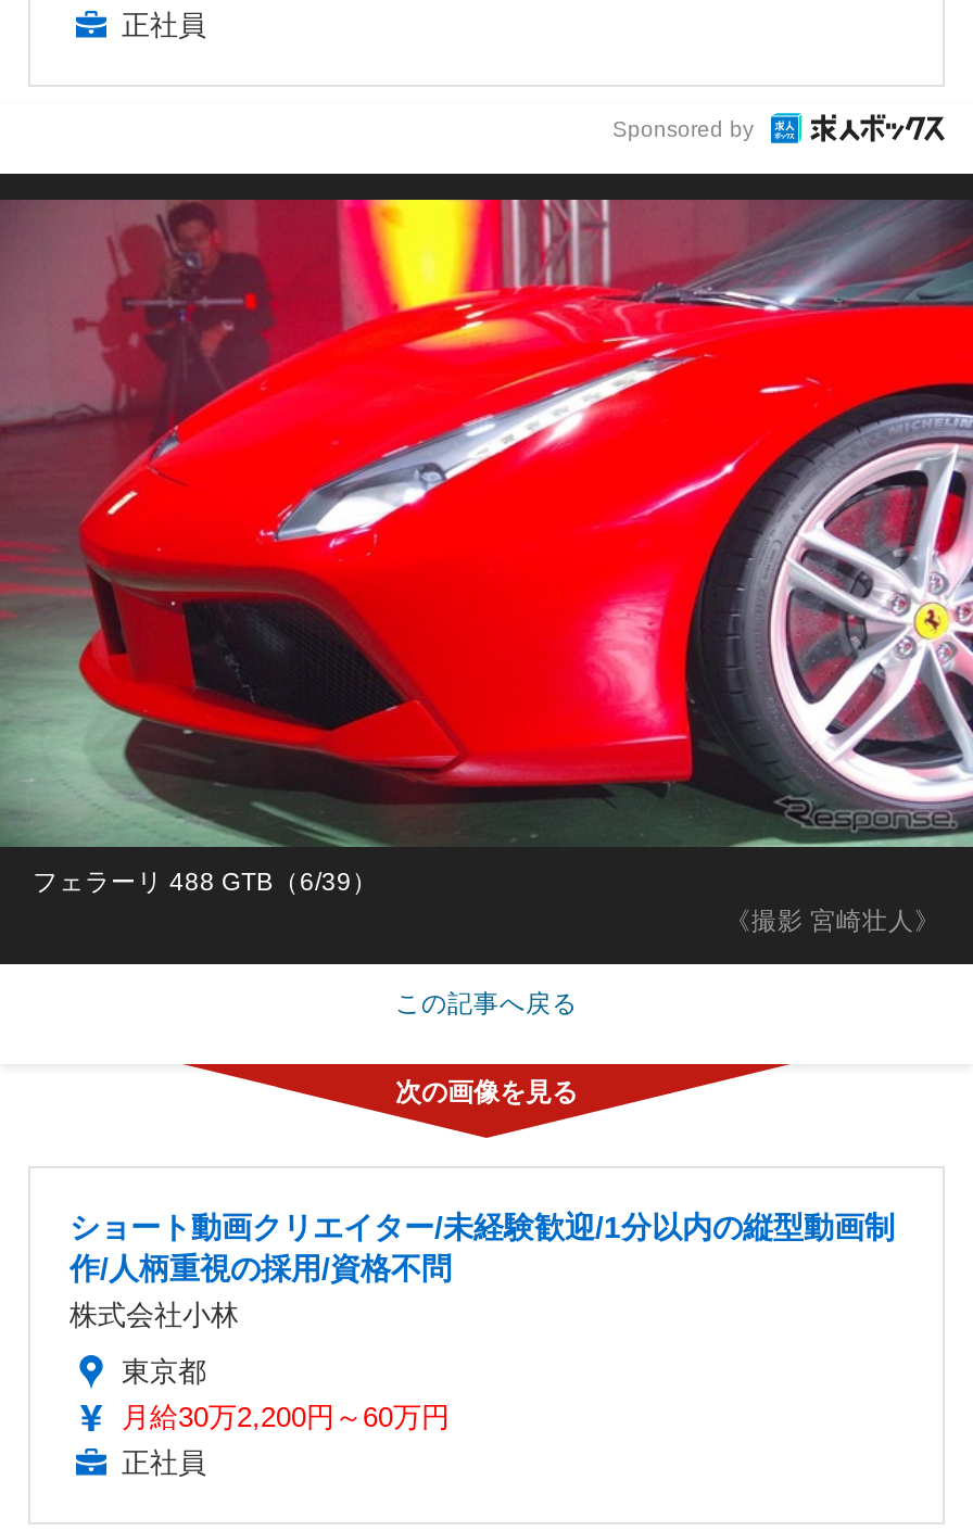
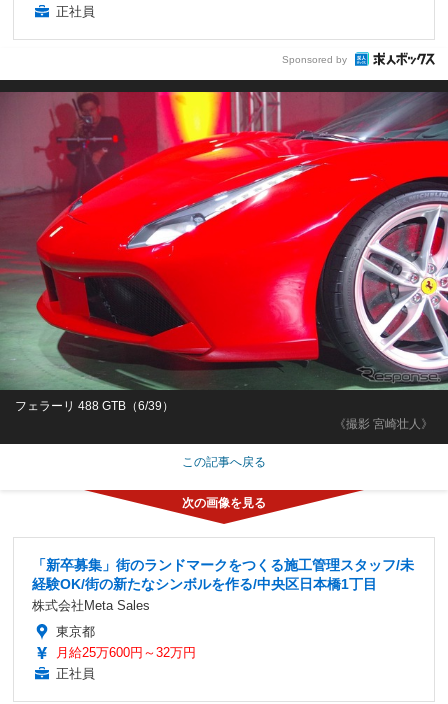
[69,1210,895,1332] ショート動画クリエイター/未経験歓迎/1分以内の縦型動画制 | 作/人柄重視の採用/資格不問 | 株式会社小林 -> [32,557,414,613] 「新卒募集」街のランドマークをつくる施工管理スタッフ/未 | 経験OK/街の新たなシンボルを作る/中央区日本橋1丁目 | 株式会社Meta Sales
[122,1402,450,1434] 月給30万2,200円～60万円 -> [56,645,196,660] 月給25万600円～32万円

